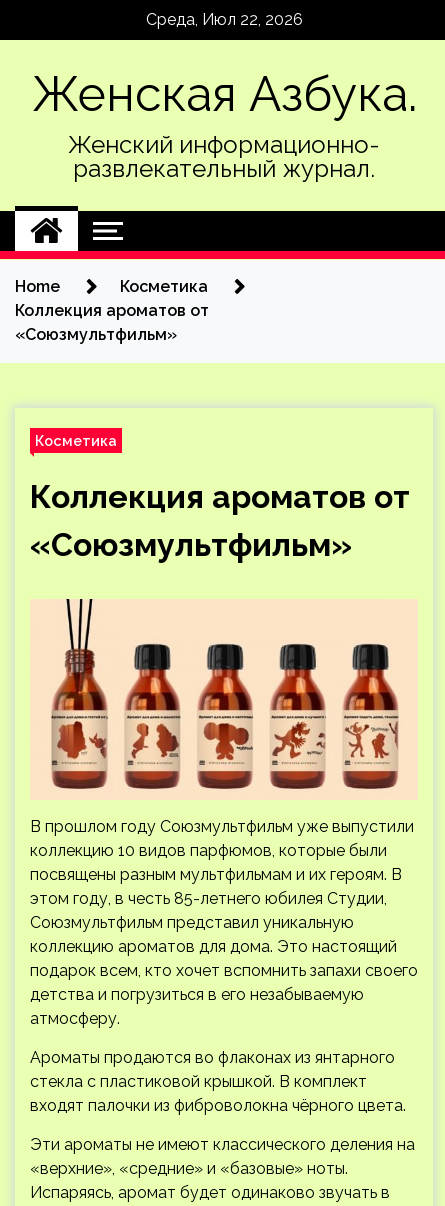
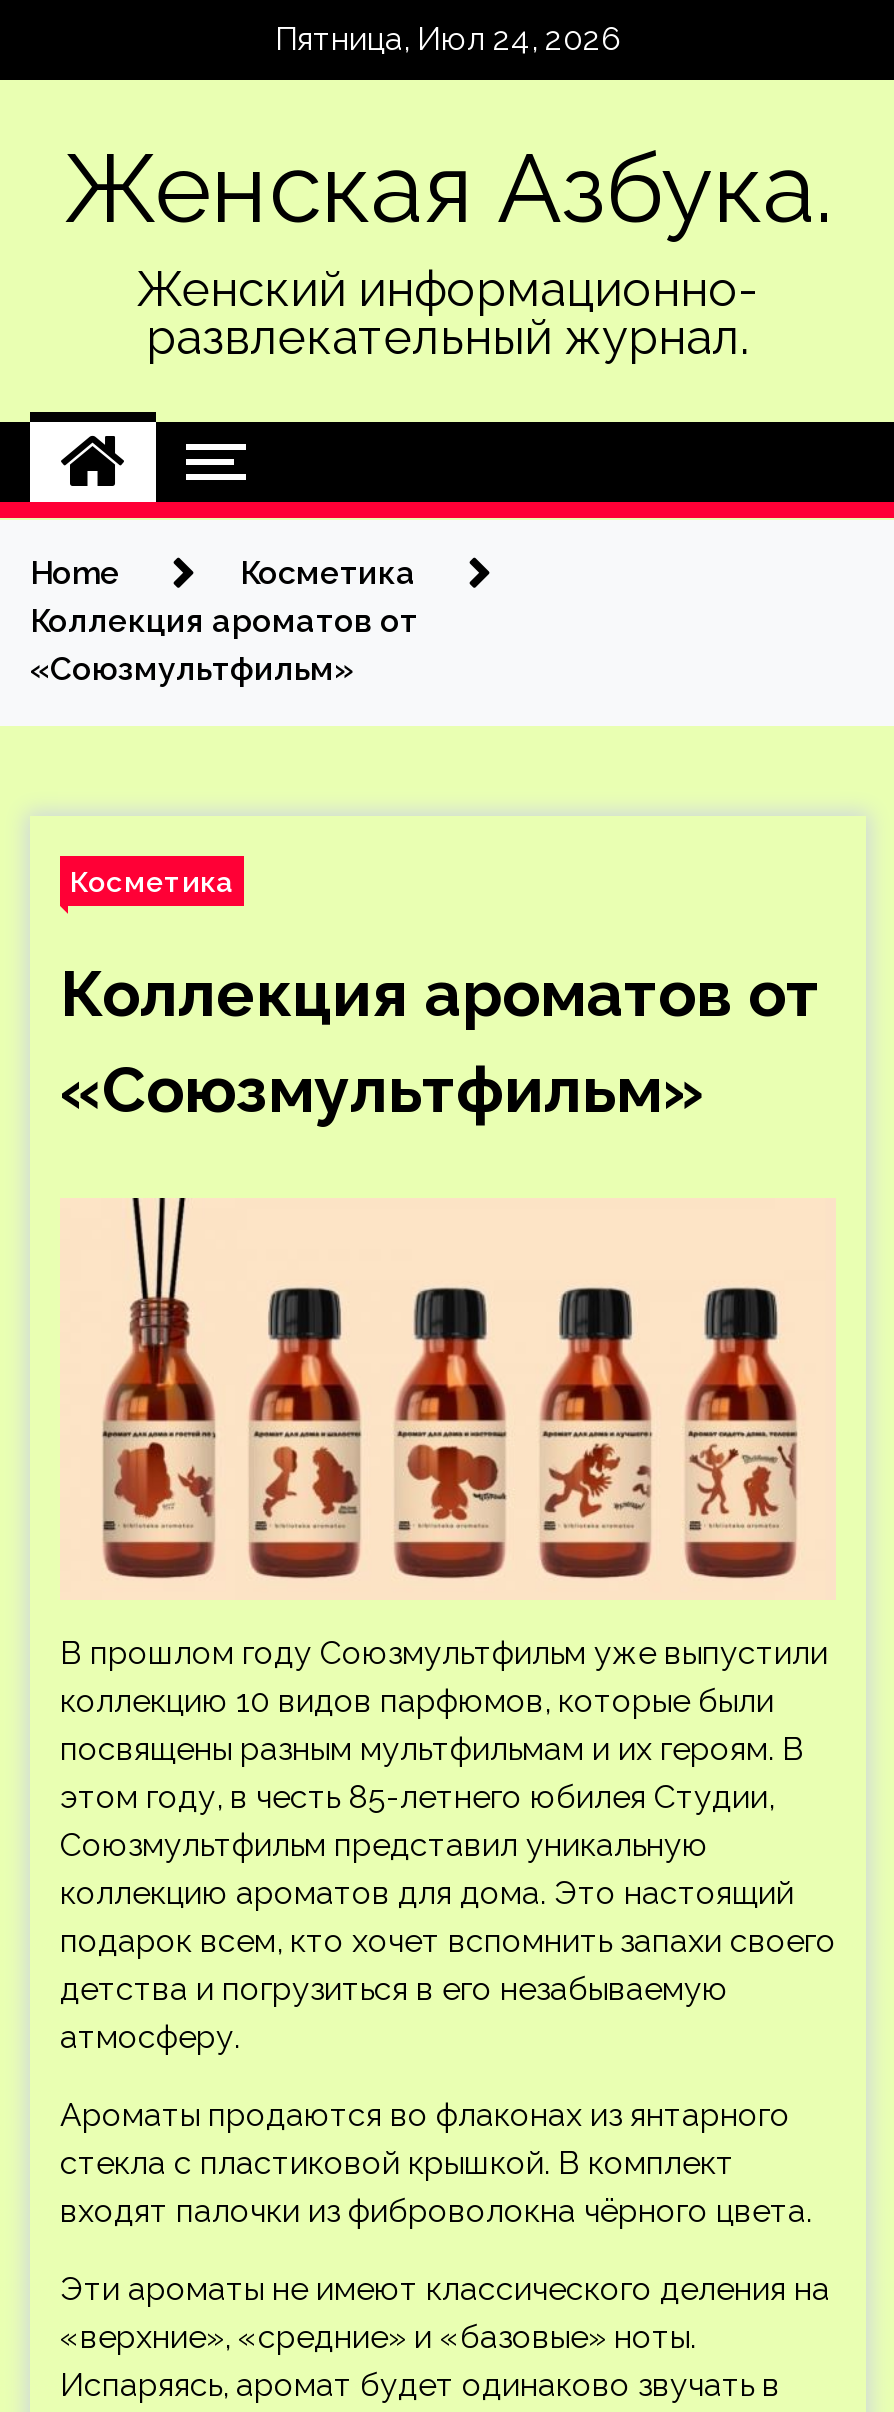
[145,10,302,29] Среда, Июл 22, 2026 -> [275,20,621,58] Пятница, Июл 24, 2026

